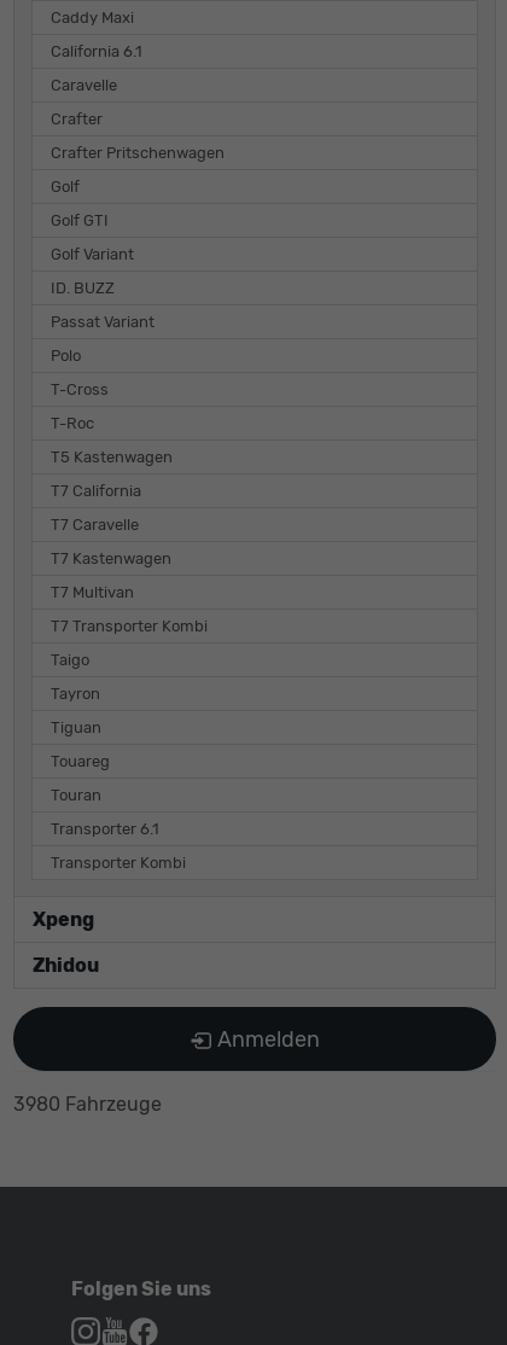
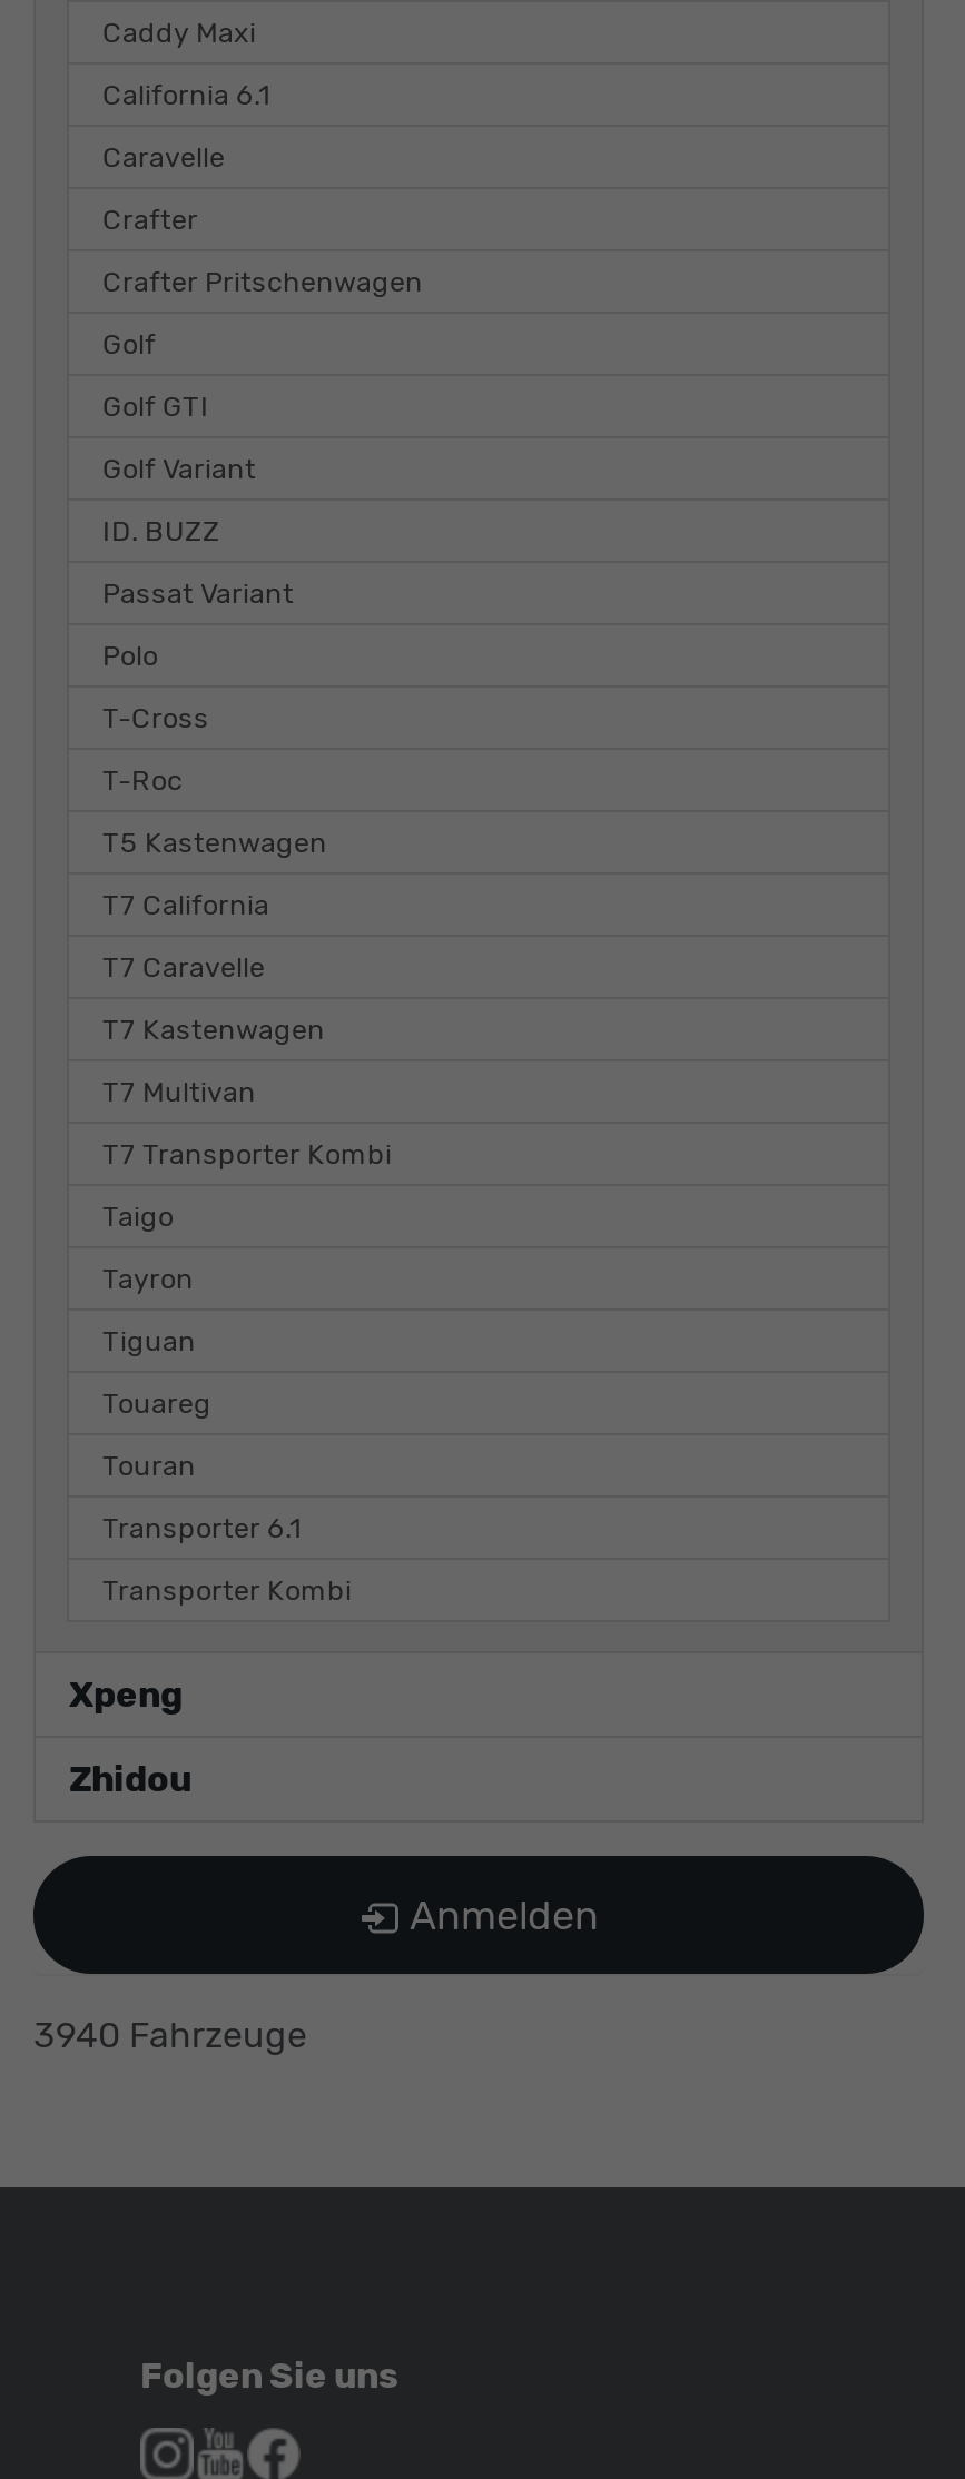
[13,1093,162,1116] 3980 Fahrzeuge -> [33,2014,307,2057] 3940 Fahrzeuge

